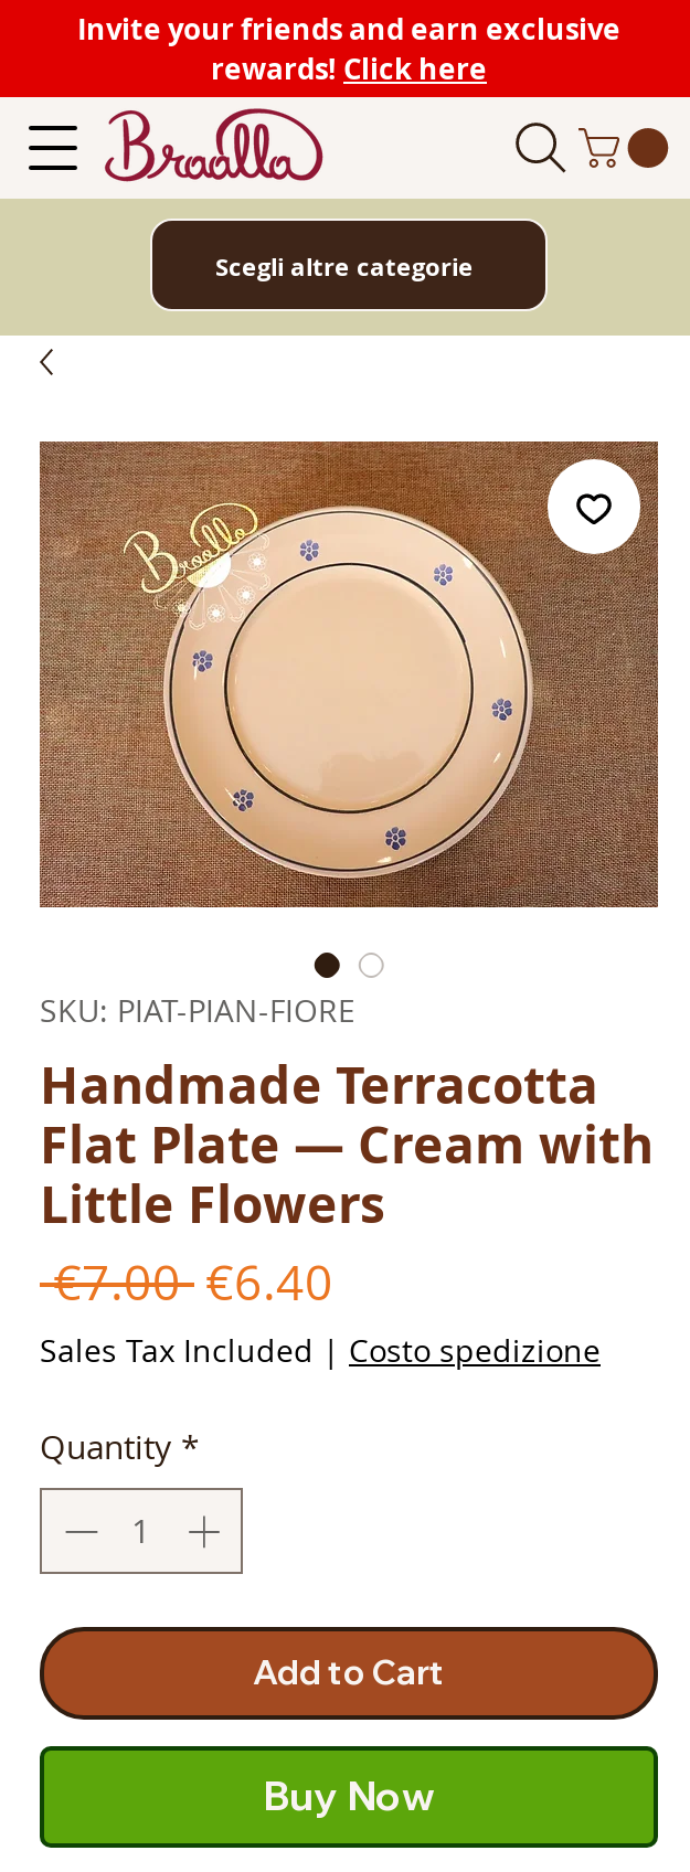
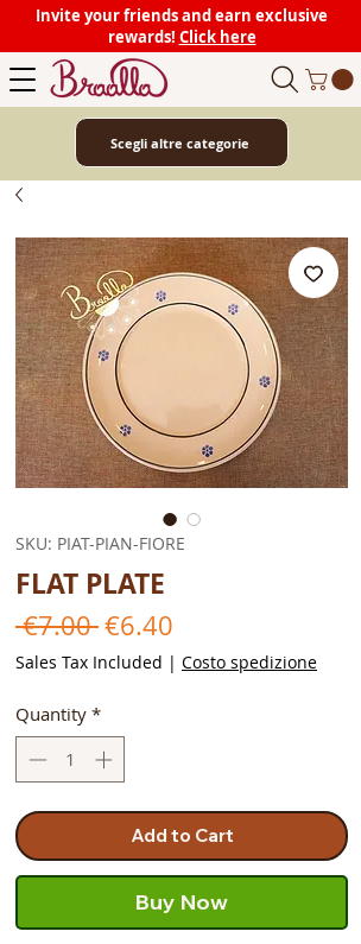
[40,1049,654,1239] Handmade Terracotta | Flat Plate — Cream with | Little Flowers -> [15,564,165,602] FLAT PLATE

